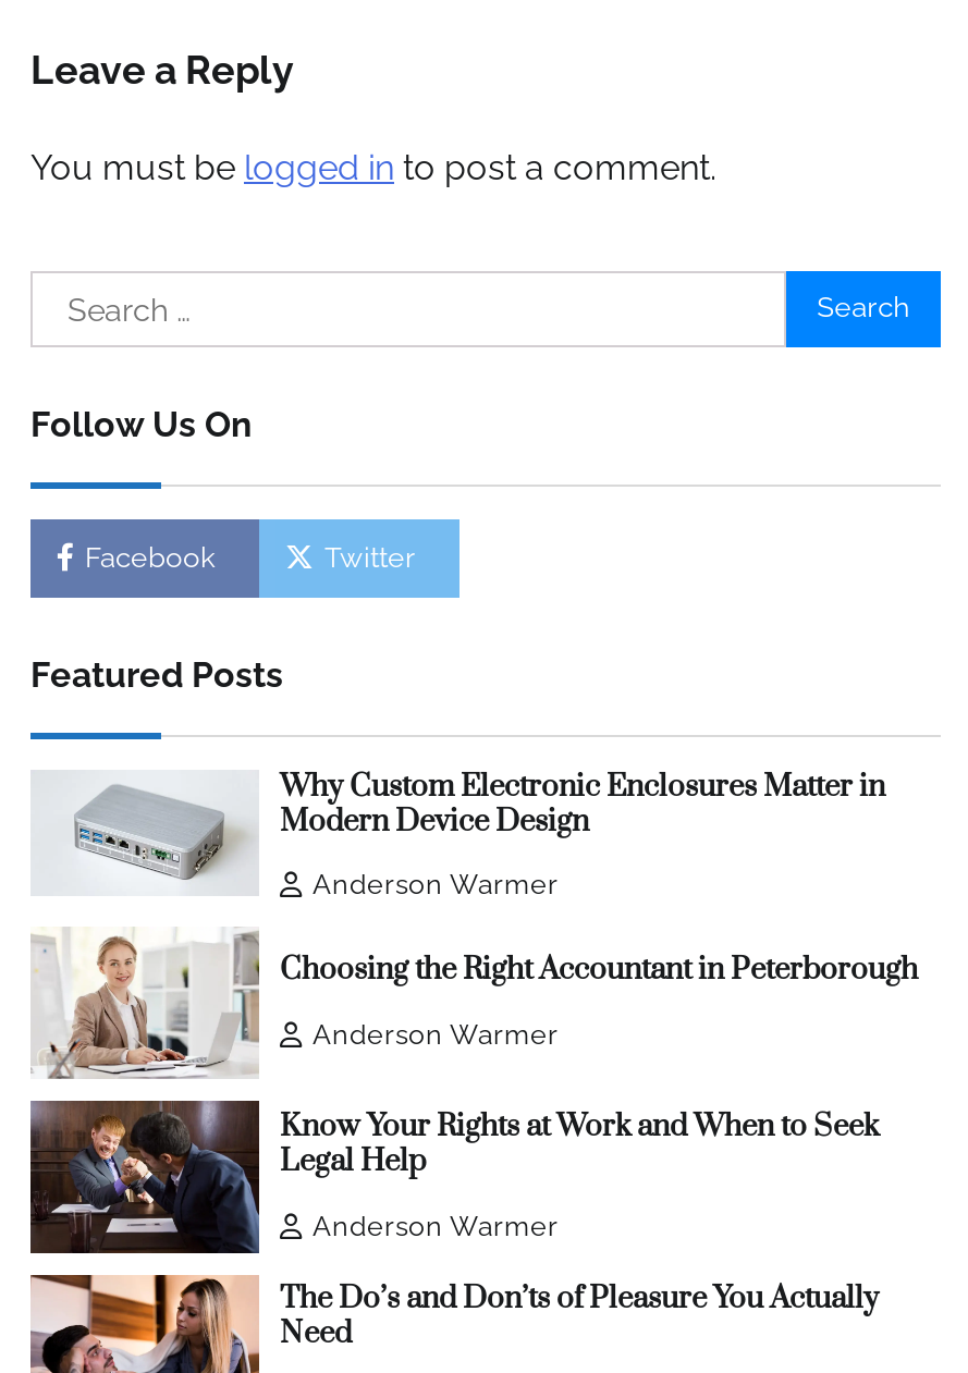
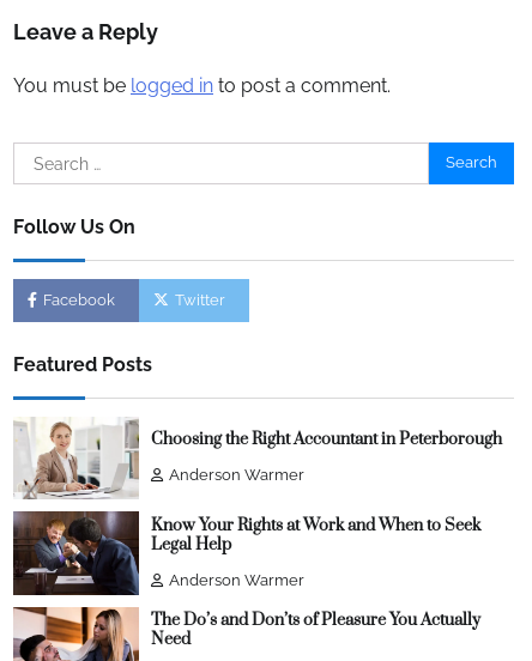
[35,767,885,902] [image] | Why Custom Electronic Enclosures Matter in | Modern Device Design | Anderson Warmer -> none

